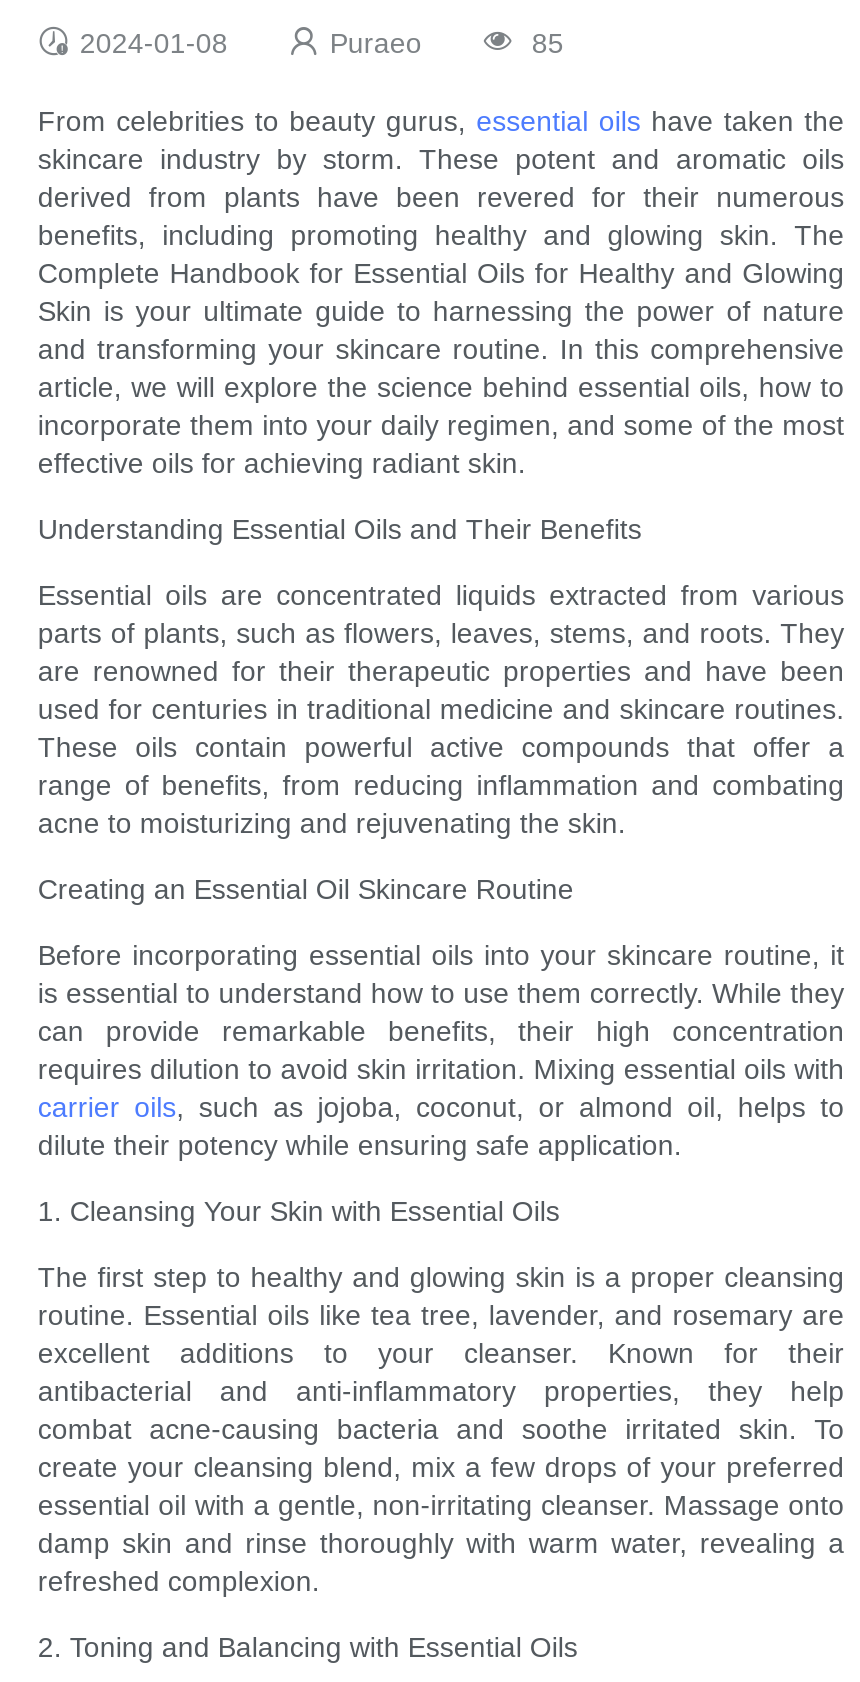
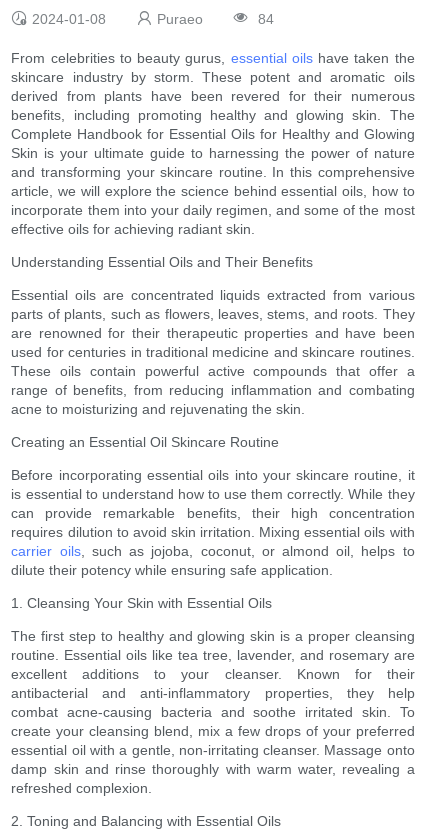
[532,28,564,60] 85 -> [258,11,274,27] 84

